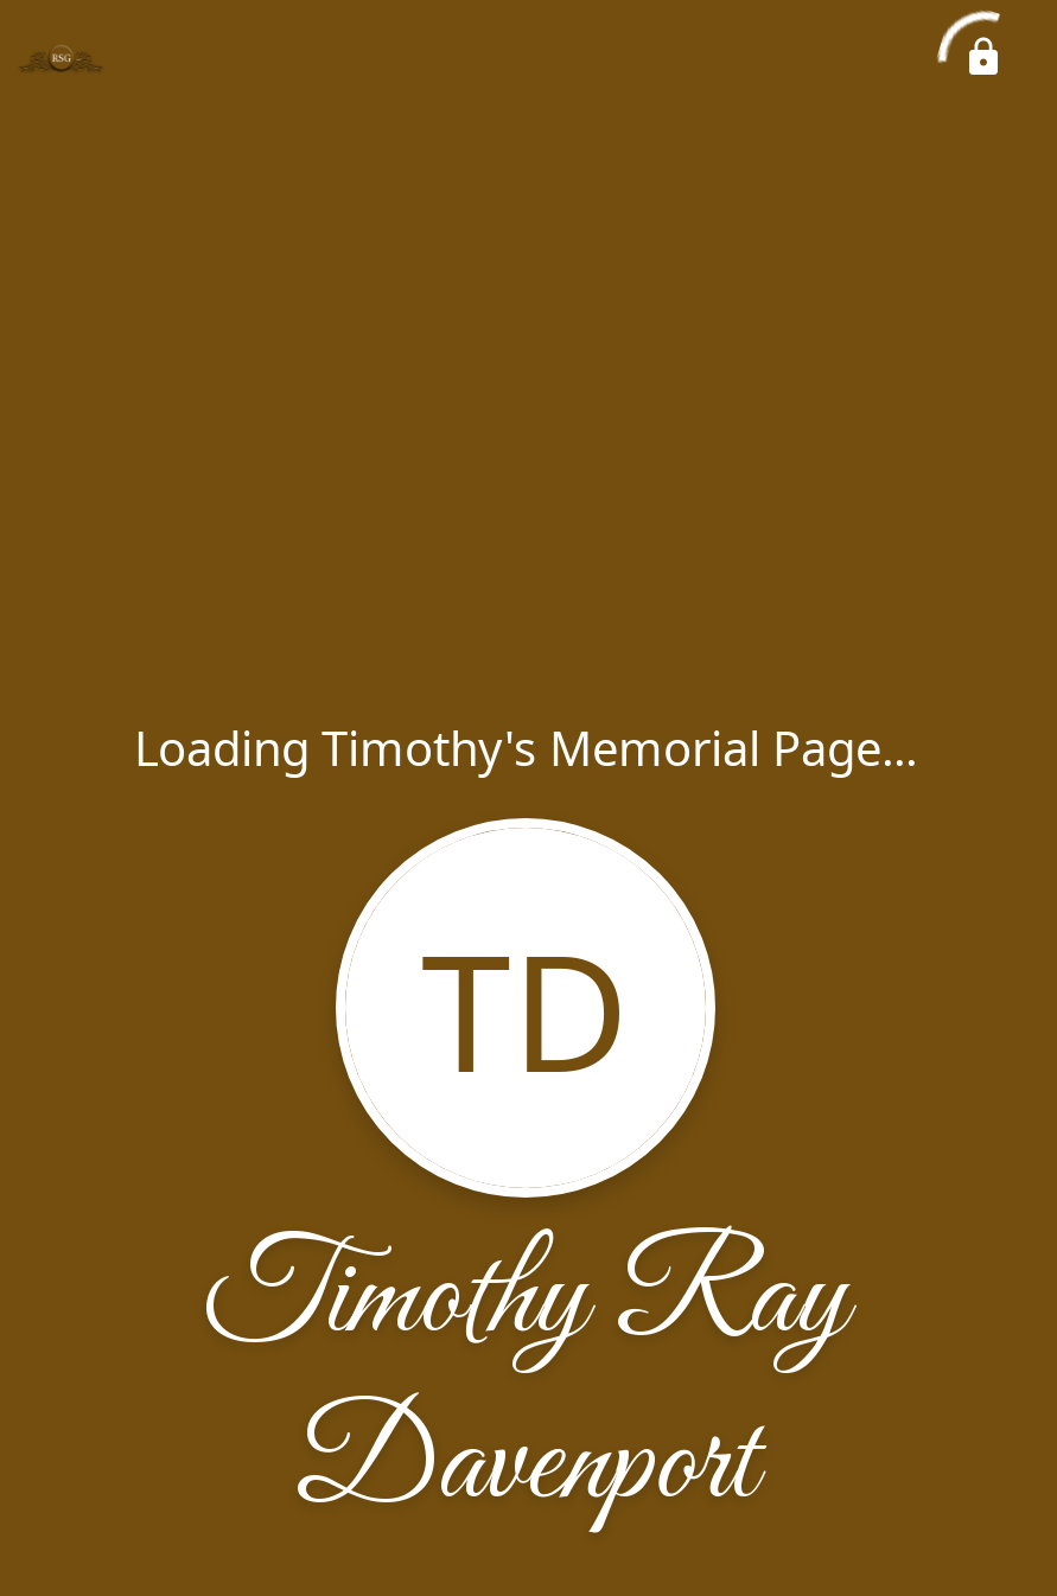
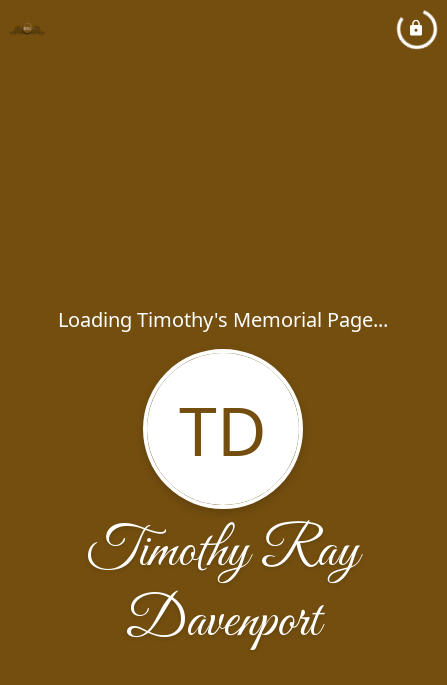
[938,9,1033,107] [image] -> [396,9,438,50] [image]

